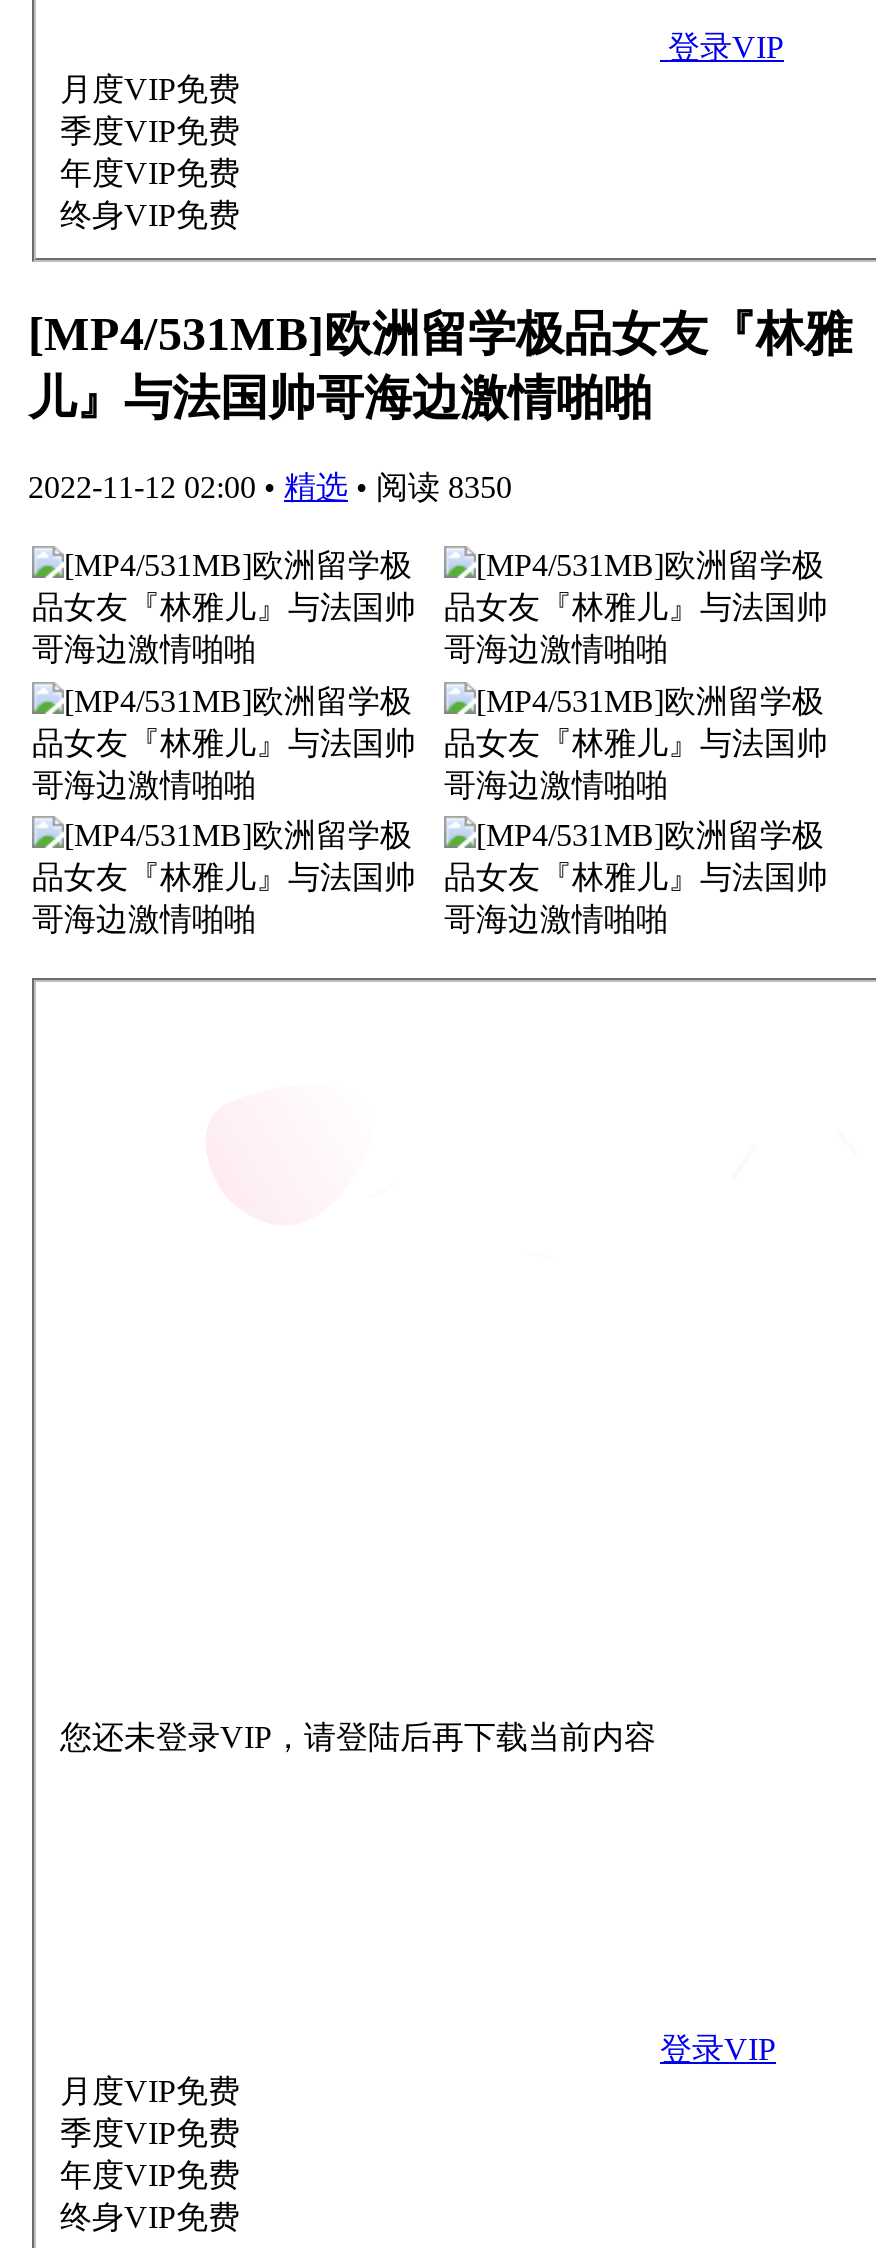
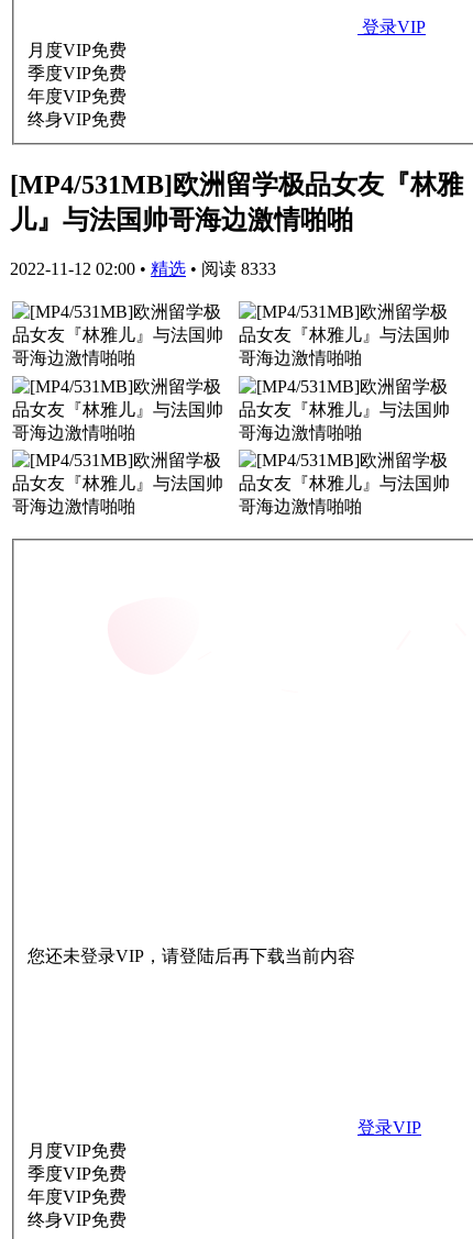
[28,471,512,505] 2022-11-12 02:00 • 精选 • 阅读 8350 -> [10,260,276,279] 2022-11-12 02:00 • 精选 • 阅读 8333

